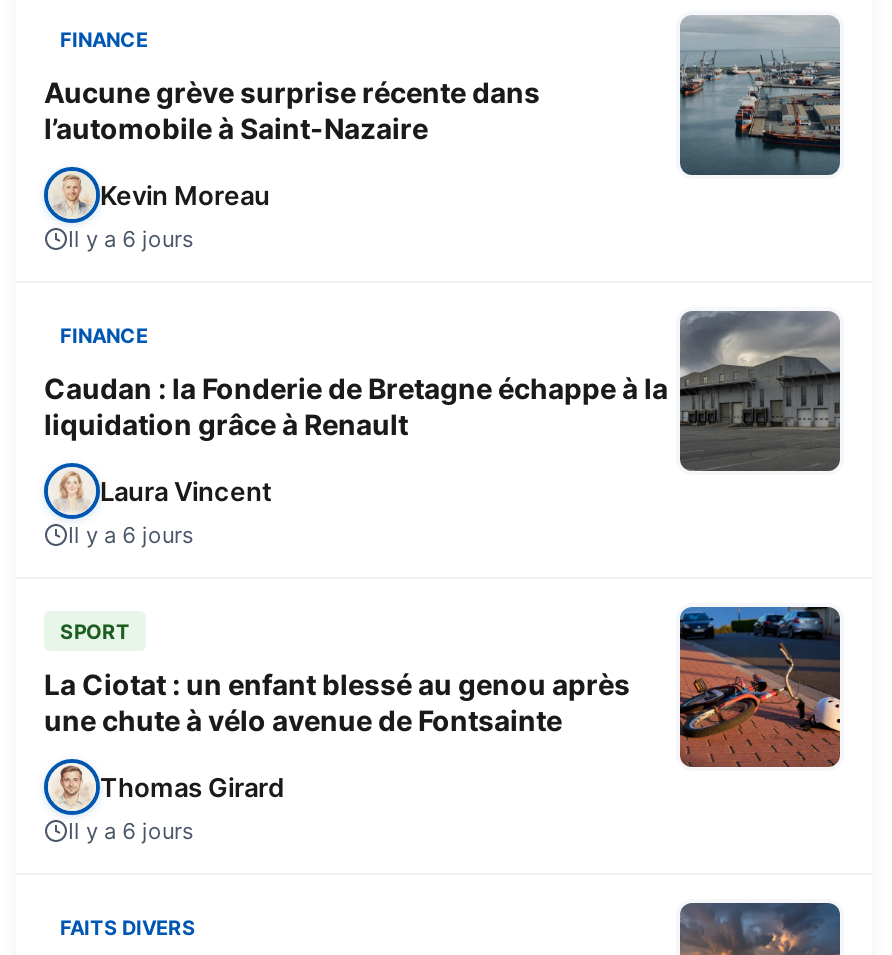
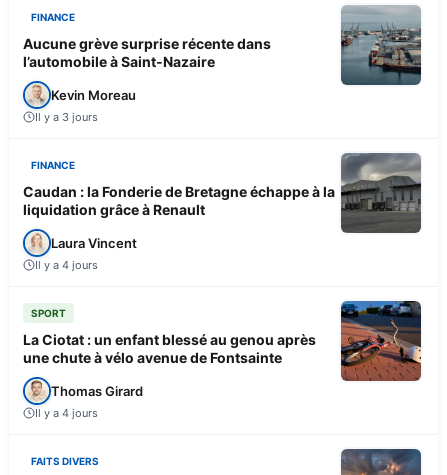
[68,224,194,252] Il y a 6 jours -> [35,110,98,124] Il y a 3 jours
[68,520,194,548] Il y a 6 jours -> [35,258,98,272] Il y a 4 jours
[68,816,194,844] Il y a 6 jours -> [35,406,98,420] Il y a 4 jours

